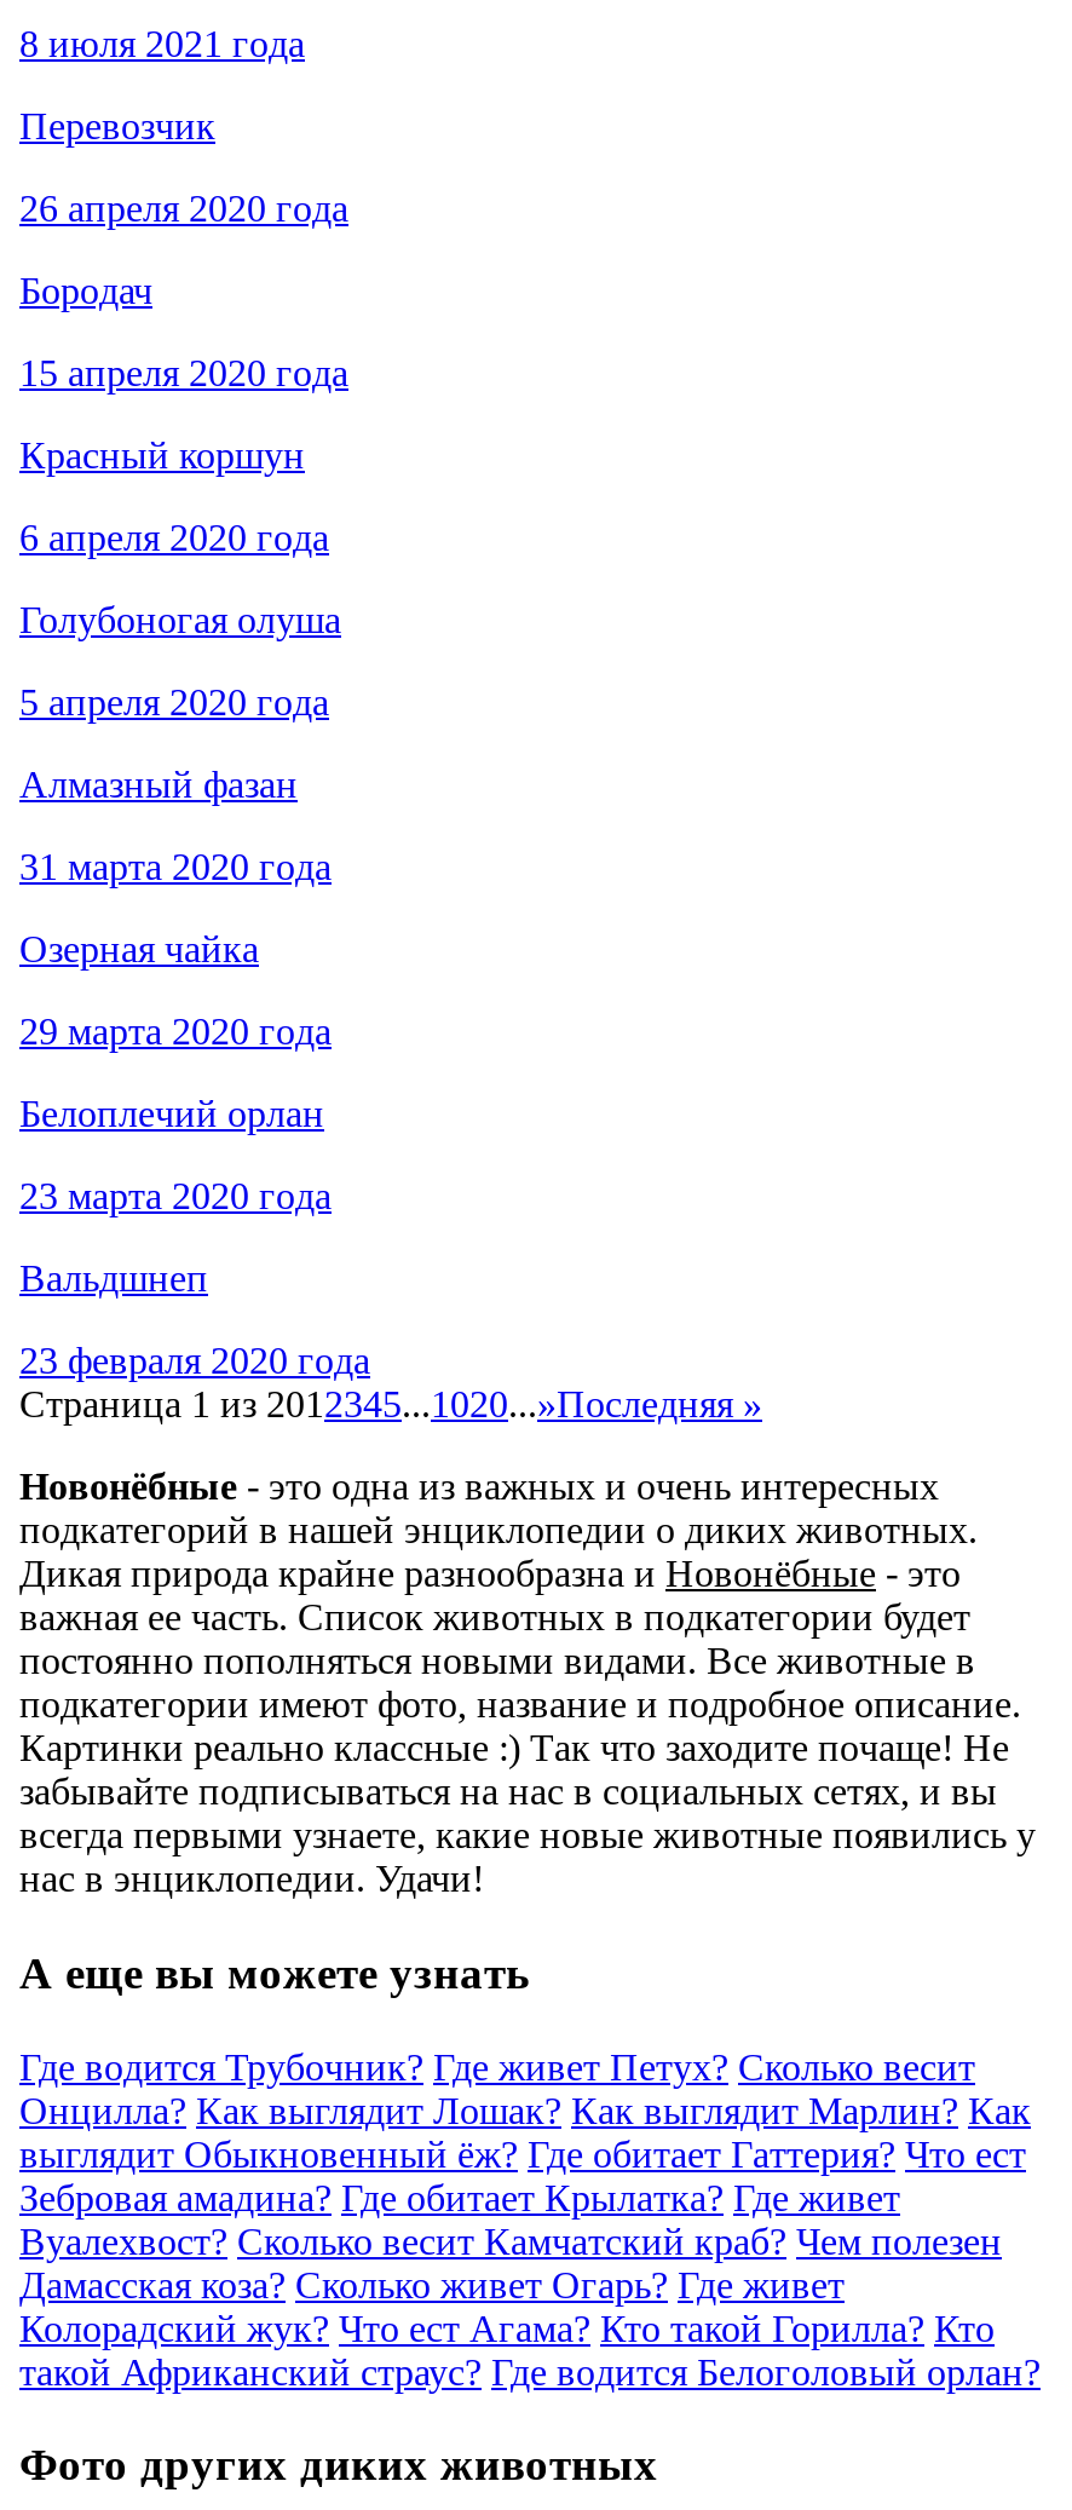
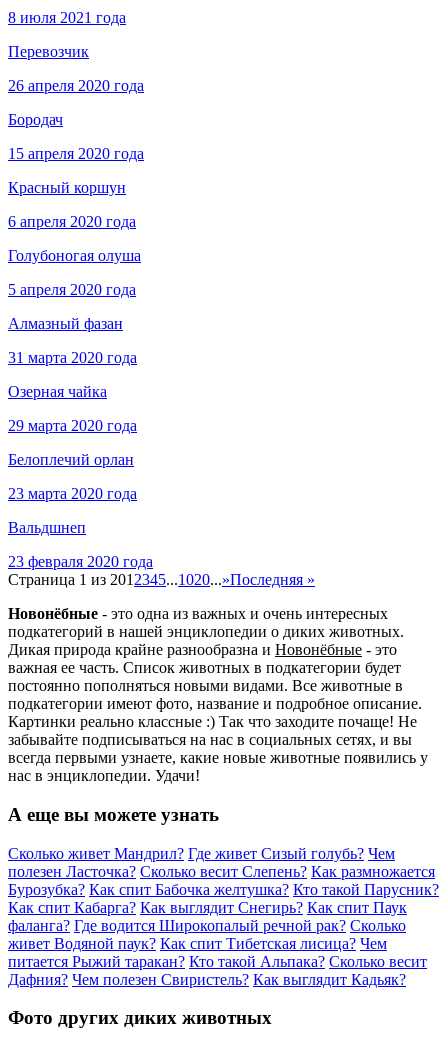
[19,2045,1041,2391] Где водится Трубочник? Где живет Петух? Сколько весит | Онцилла? Как выглядит Лошак? Как выглядит Марлин? Как | выглядит Обыкновенный ёж? Где обитает Гаттерия? Что ест | Зебровая амадина? Где обитает Крылатка? Где живет | Вуалехвост? Сколько весит Камчатский краб? Чем полезен | Дамасская коза? Сколько живет Огарь? Где живет | Колорадский жук? Что ест Агама? Кто такой Горилла? Кто | такой Африканский страус? Где водится Белоголовый орлан? -> [8,844,439,987] Сколько живет Мандрил? Где живет Сизый голубь? Чем | полезен Ласточка? Сколько весит Слепень? Как размножается | Бурозубка? Как спит Бабочка желтушка? Кто такой Парусник? | Как спит Кабарга? Как выглядит Снегирь? Как спит Паук | фаланга? Где водится Широкопалый речной рак? Сколько | живет Водяной паук? Как спит Тибетская лисица? Чем | питается Рыжий таракан? Кто такой Альпака? Сколько весит | Дафния? Чем полезен Свиристель? Как выглядит Кадьяк?

